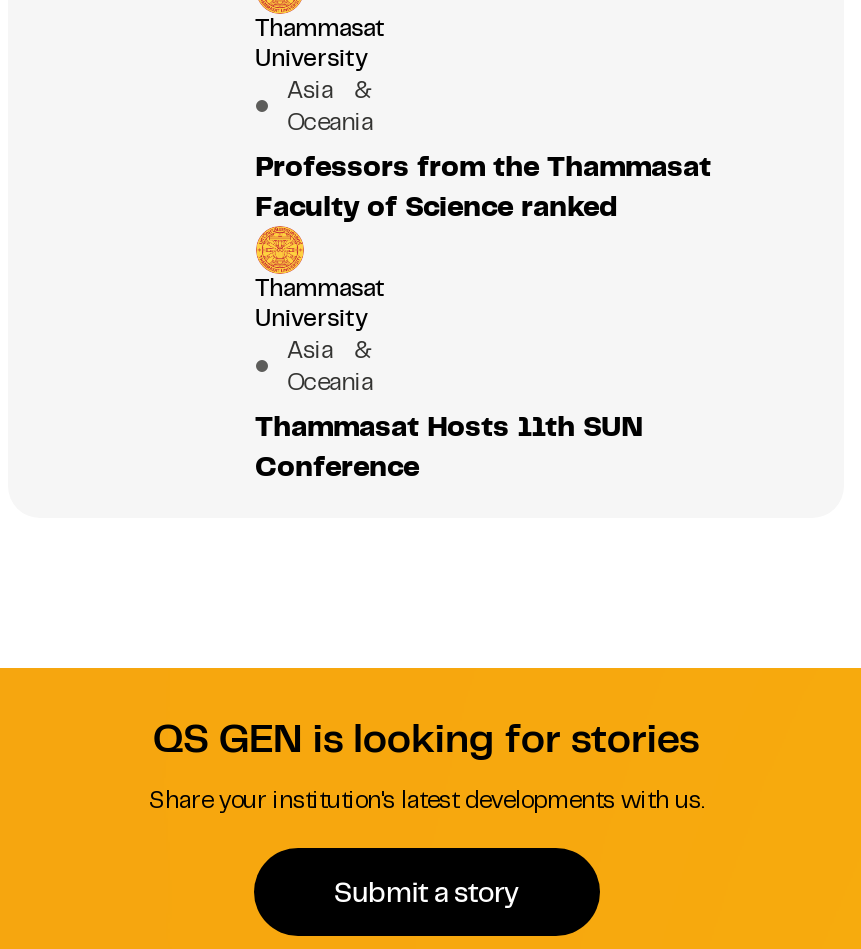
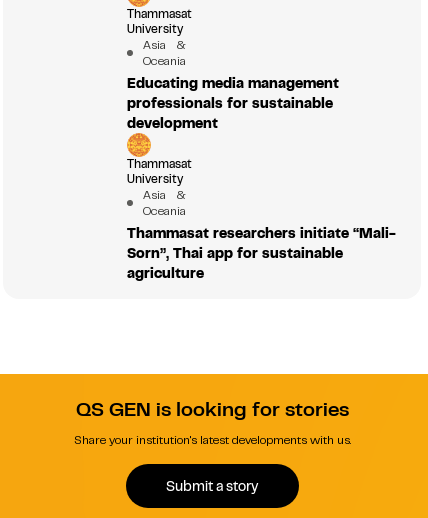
[255,148,711,224] Professors from the Thammasat | Faculty of Science ranked -> [127,74,339,132] Educating media management | professionals for sustainable | development
[255,408,643,484] Thammasat Hosts 11th SUN | Conference -> [127,224,396,282] Thammasat researchers initiate “Mali- | Sorn”, Thai app for sustainable | agriculture

